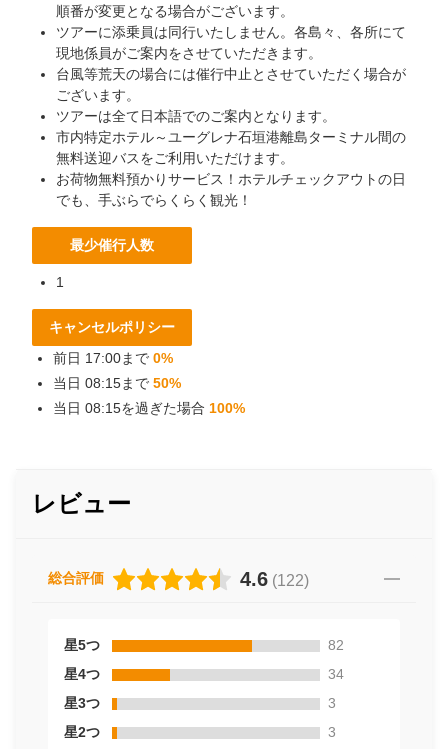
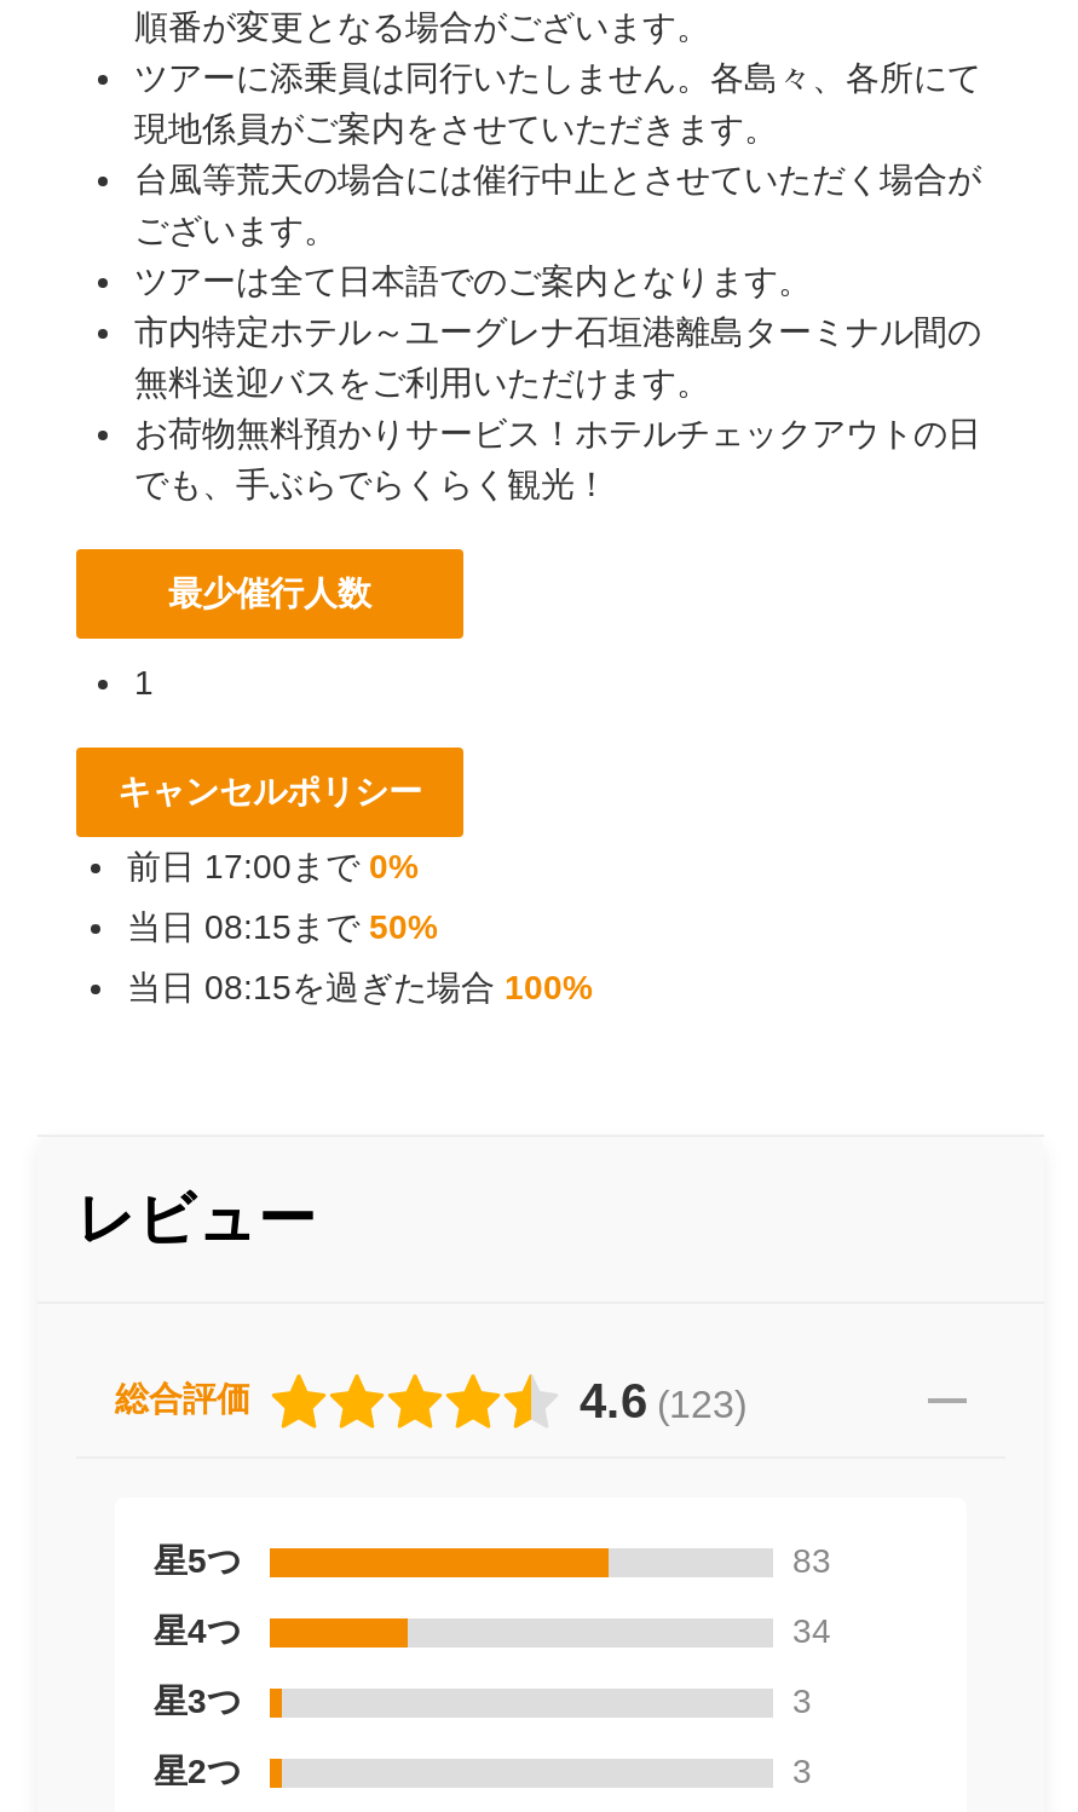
[240,568,309,590] 4.6 (122) -> [580,1374,746,1427] 4.6 (123)
[328,637,344,653] 82 -> [792,1542,831,1580] 83

